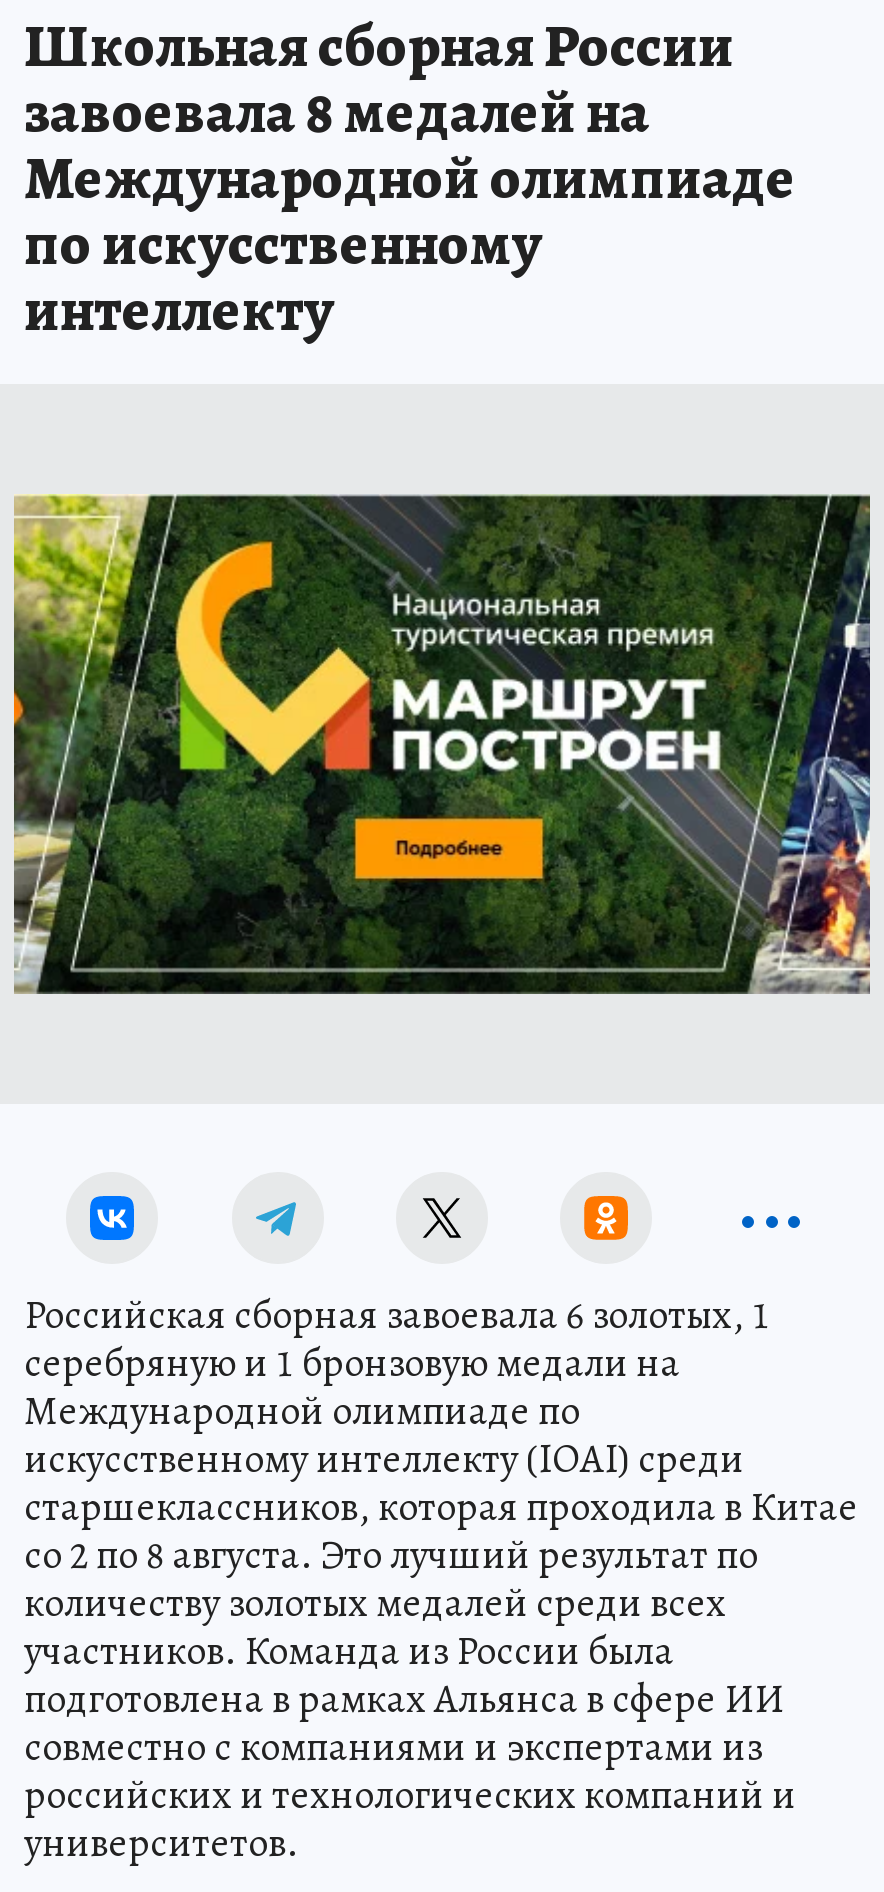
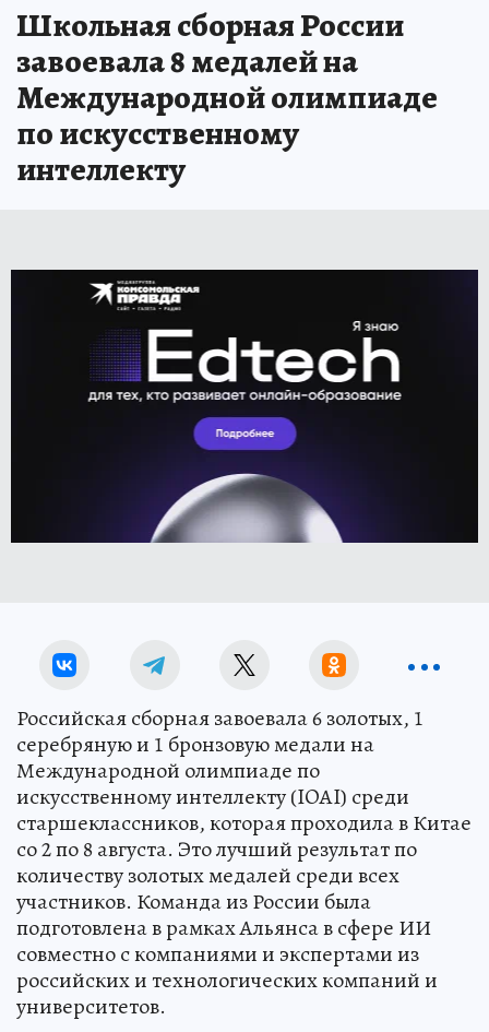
[12,494,872,996] [image] -> [10,269,479,543] [image]

